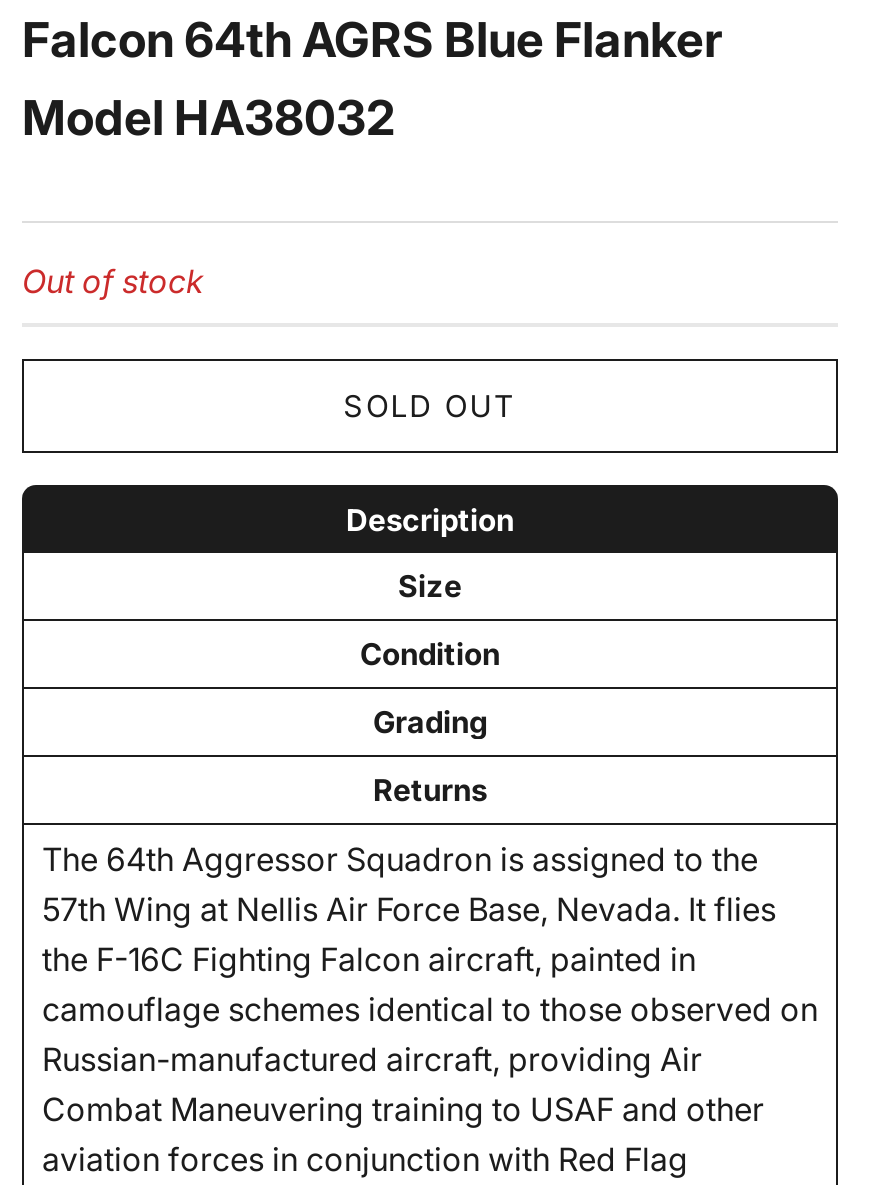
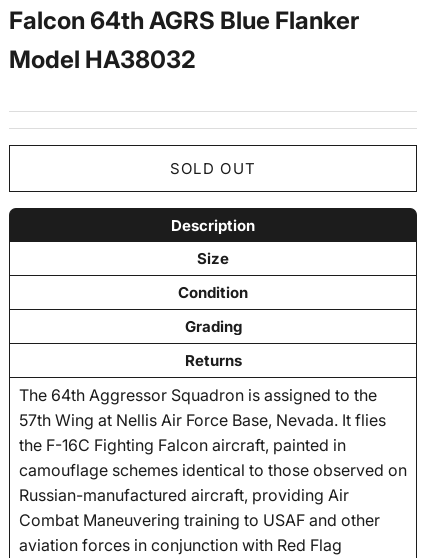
[22,262,204,302] Out of stock -> none

